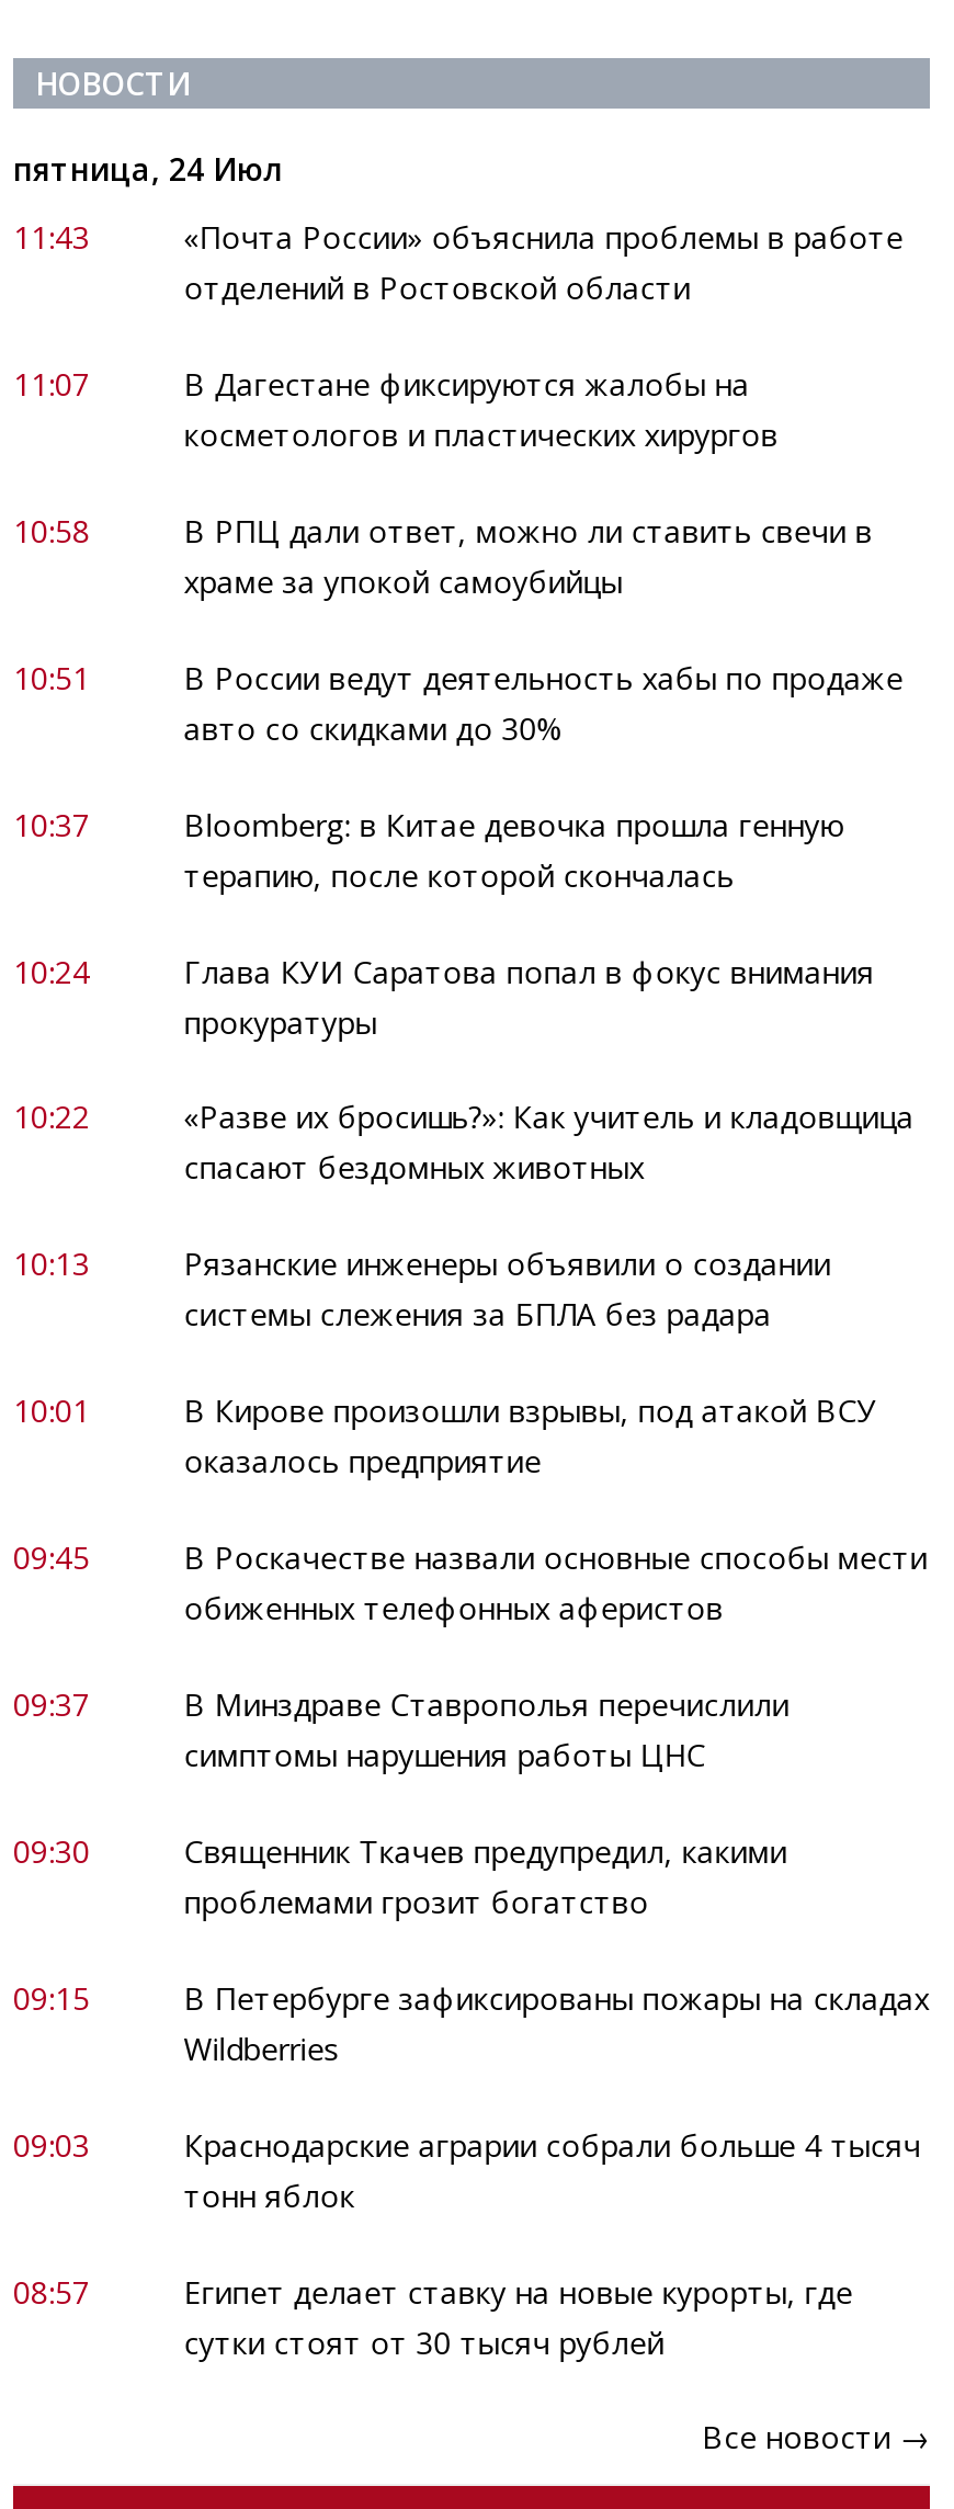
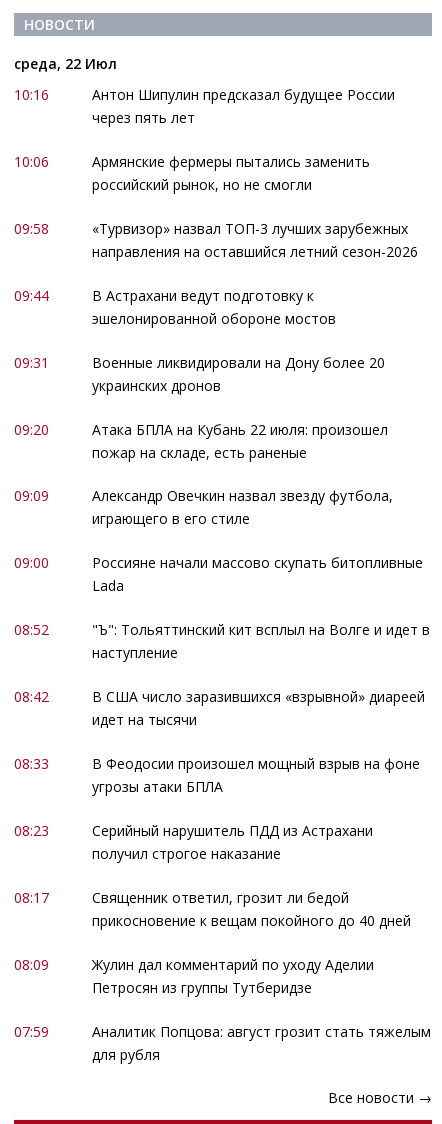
[13,148,283,190] пятница, 24 Июл -> [14,54,117,73] среда, 22 Июл
[13,216,903,308] 11:43 | «Почта России» объяснила проблемы в работе | отделений в Ростовской области -> [14,85,395,127] 10:16 | Антон Шипулин предсказал будущее России | через пять лет
[13,363,778,455] 11:07 | В Дагестане фиксируются жалобы на | косметологов и пластических хирургов -> [14,152,370,194] 10:06 | Армянские фермеры пытались заменить | российский рынок, но не смогли
[13,509,872,602] 10:58 | В РПЦ дали ответ, можно ли ставить свечи в | храме за упокой самоубийцы -> [14,219,418,261] 09:58 | «Турвизор» назвал ТОП-3 лучших зарубежных | направления на оставшийся летний сезон-2026
[13,656,903,748] 10:51 | В России ведут деятельность хабы по продаже | авто со скидками до 30% -> [14,286,336,328] 09:44 | В Астрахани ведут подготовку к | эшелонированной обороне мостов
[13,803,844,895] 10:37 | Bloomberg: в Китае девочка прошла генную | терапию, после которой скончалась -> [14,353,385,395] 09:31 | Военные ликвидировали на Дону более 20 | украинских дронов
[13,950,874,1042] 10:24 | Глава КУИ Саратова попал в фокус внимания | прокуратуры -> [14,419,388,461] 09:20 | Атака БПЛА на Кубань 22 июля: произошел | пожар на складе, есть раненые
[13,1096,914,1188] 10:22 | «Разве их бросишь?»: Как учитель и кладовщица | спасают бездомных животных -> [14,486,393,528] 09:09 | Александр Овечкин назвал звезду футбола, | играющего в его стиле
[13,1243,831,1335] 10:13 | Рязанские инженеры объявили о создании | системы слежения за БПЛА без радара -> [14,553,423,595] 09:00 | Россияне начали массово скупать битопливные | Lada
[13,1390,877,1482] 10:01 | В Кирове произошли взрывы, под атакой ВСУ | оказалось предприятие -> [14,620,430,662] 08:52 | "Ъ": Тольяттинский кит всплыл на Волге и идет в | наступление
[13,1537,927,1629] 09:45 | В Роскачестве назвали основные способы мести | обиженных телефонных аферистов -> [14,687,425,729] 08:42 | В США число заразившихся «взрывной» диареей | идет на тысячи
[13,1683,789,1775] 09:37 | В Минздраве Ставрополья перечислили | симптомы нарушения работы ЦНС -> [14,754,420,796] 08:33 | В Феодосии произошел мощный взрыв на фоне | угрозы атаки БПЛА
[13,1830,787,1922] 09:30 | Священник Ткачев предупредил, какими | проблемами грозит богатство -> [14,821,373,863] 08:23 | Серийный нарушитель ПДД из Астрахани | получил строгое наказание
[13,1976,929,2069] 09:15 | В Петербурге зафиксированы пожары на складах | Wildberries -> [14,888,411,930] 08:17 | Священник ответил, грозит ли бедой | прикосновение к вещам покойного до 40 дней
[13,2123,920,2215] 09:03 | Краснодарские аграрии собрали больше 4 тысяч | тонн яблок -> [14,955,374,997] 08:09 | Жулин дал комментарий по уходу Аделии | Петросян из группы Тутберидзе
[13,2270,852,2362] 08:57 | Египет делает ставку на новые курорты, где | сутки стоят от 30 тысяч рублей -> [14,1021,431,1063] 07:59 | Аналитик Попцова: август грозит стать тяжелым | для рубля

